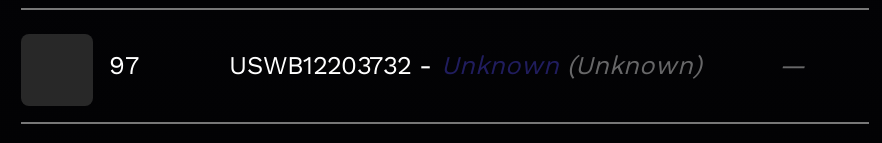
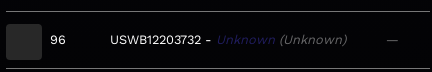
[109,51,139,81] 97 -> [50,32,66,47] 96

